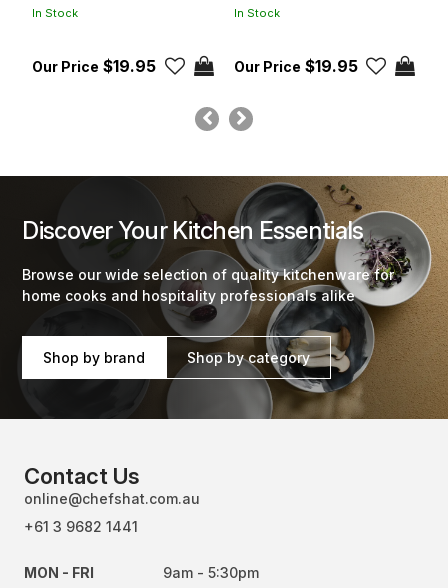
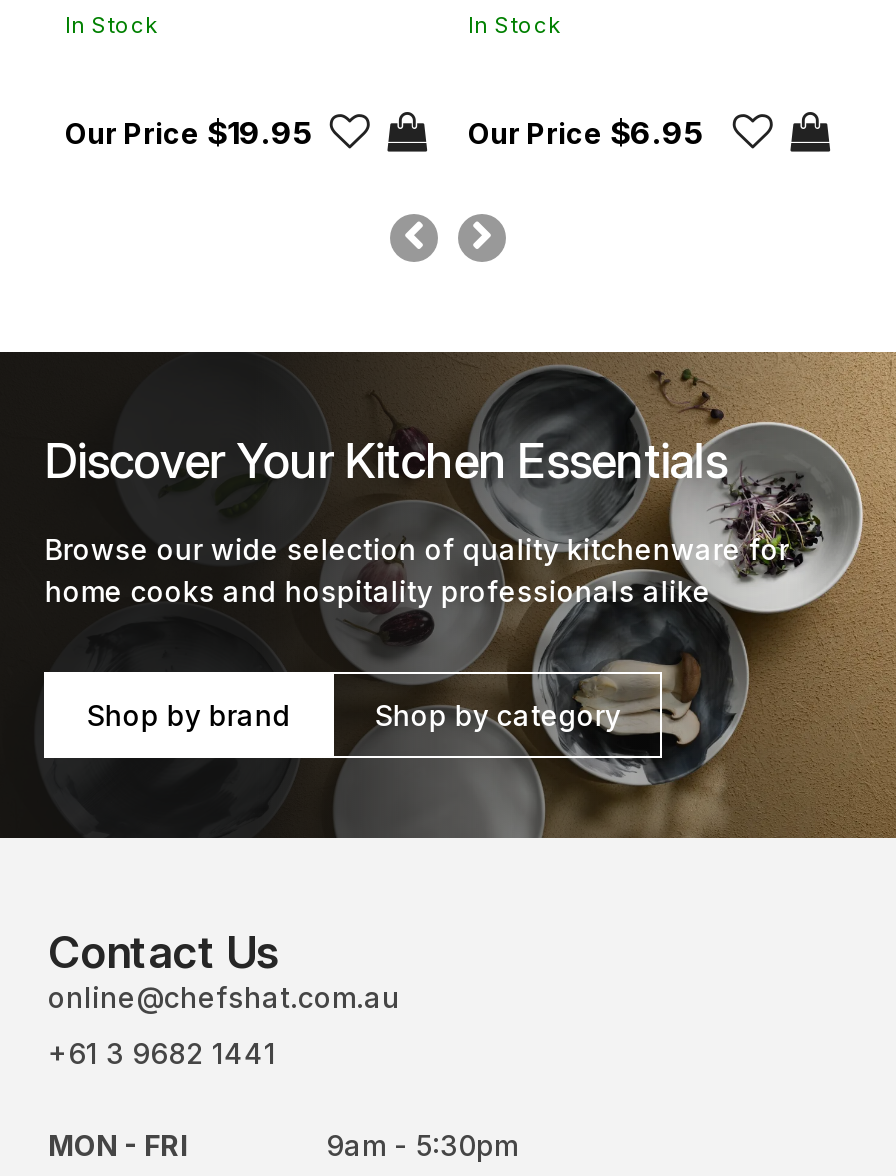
[305,57,358,76] $19.95 -> [610,114,704,152] $6.95

